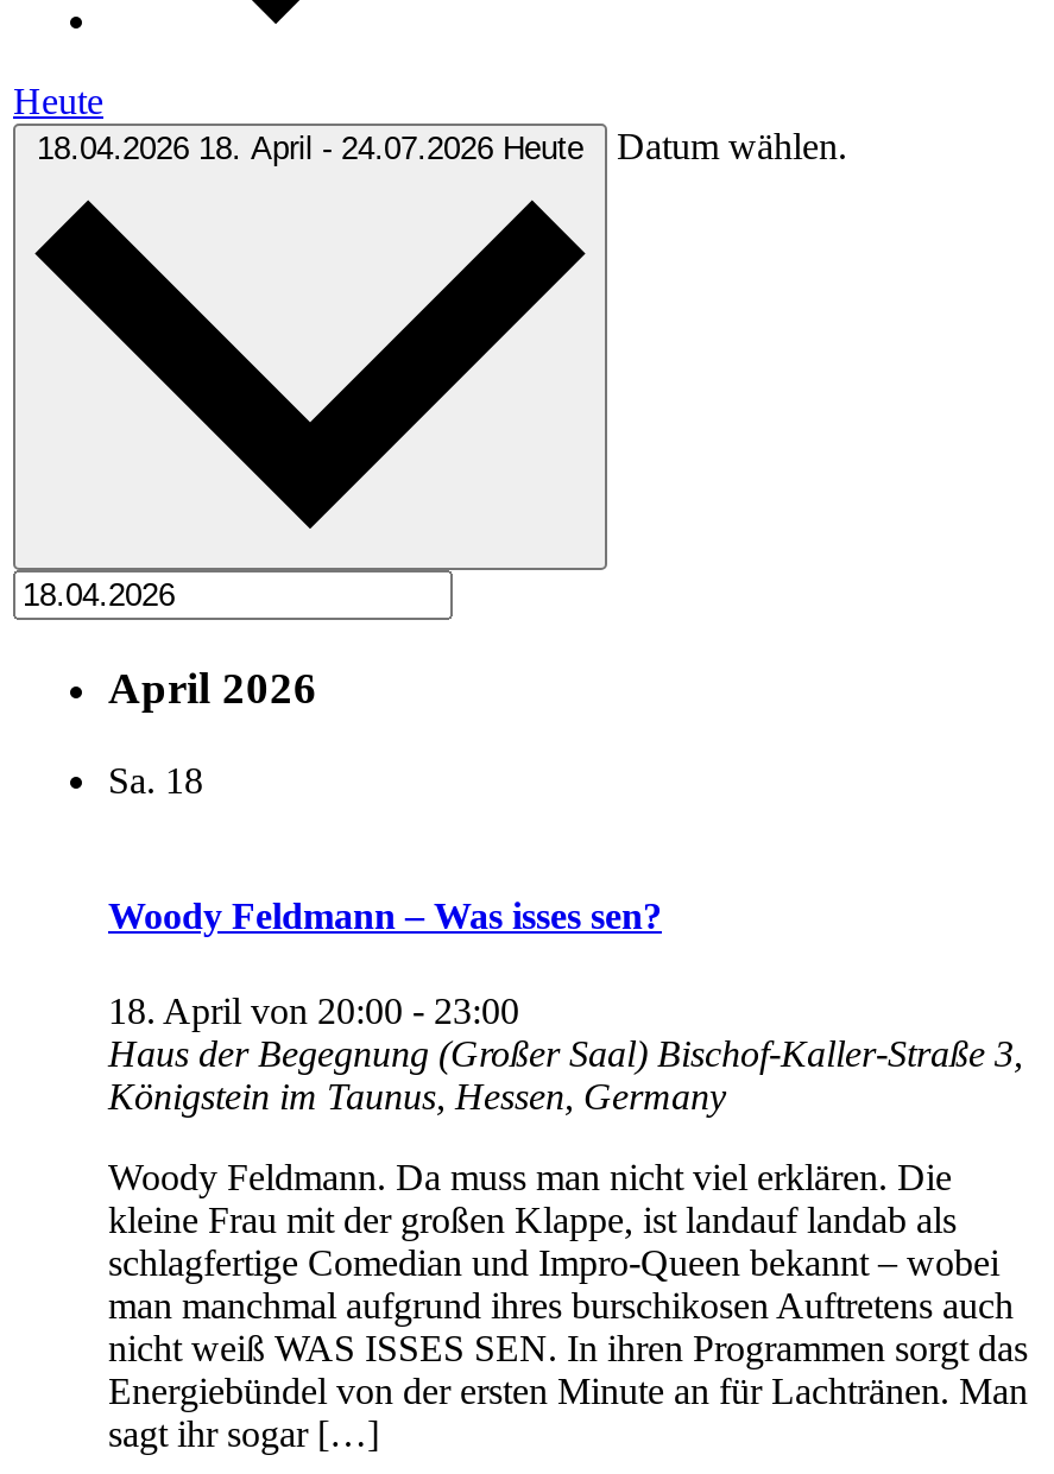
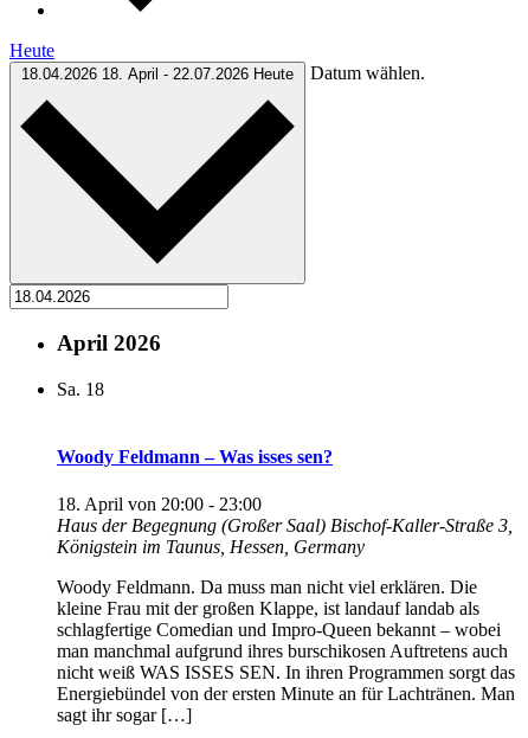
[37,126,847,166] 18.04.2026 18. April - 24.07.2026 Heute Datum wählen. -> [21,63,425,83] 18.04.2026 18. April - 22.07.2026 Heute Datum wählen.

